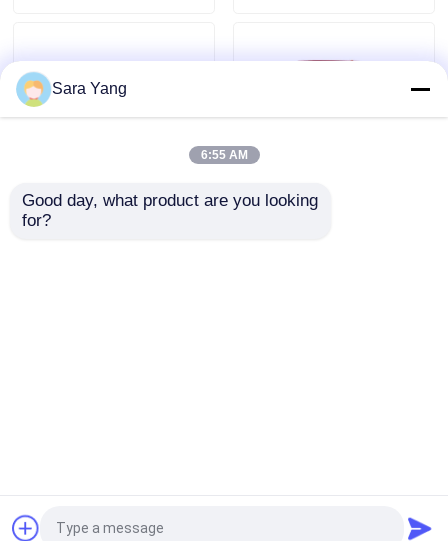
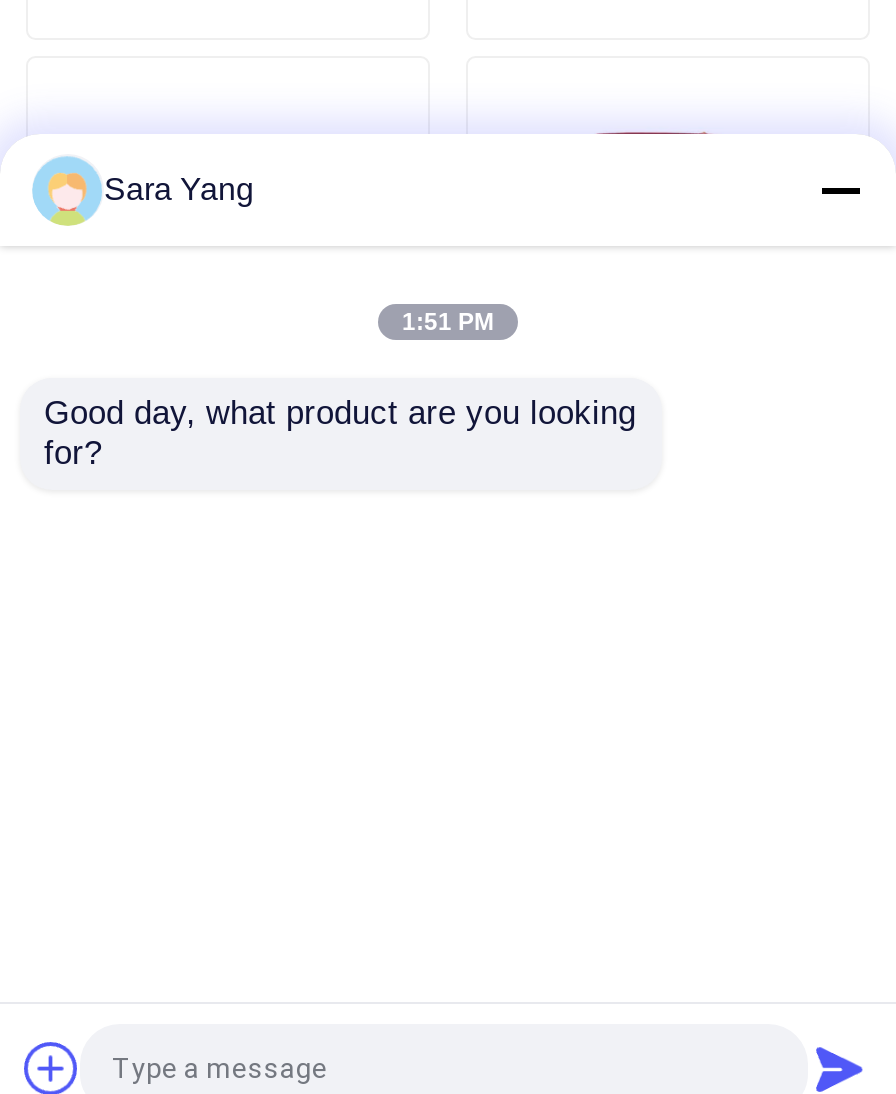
[200,148,247,162] 6:55 AM -> [402,308,494,336] 1:51 PM

